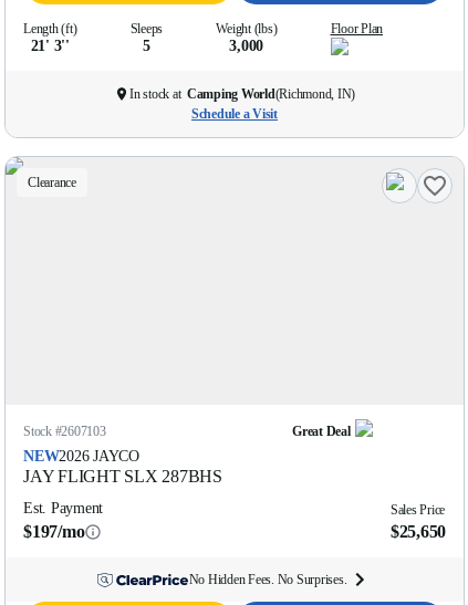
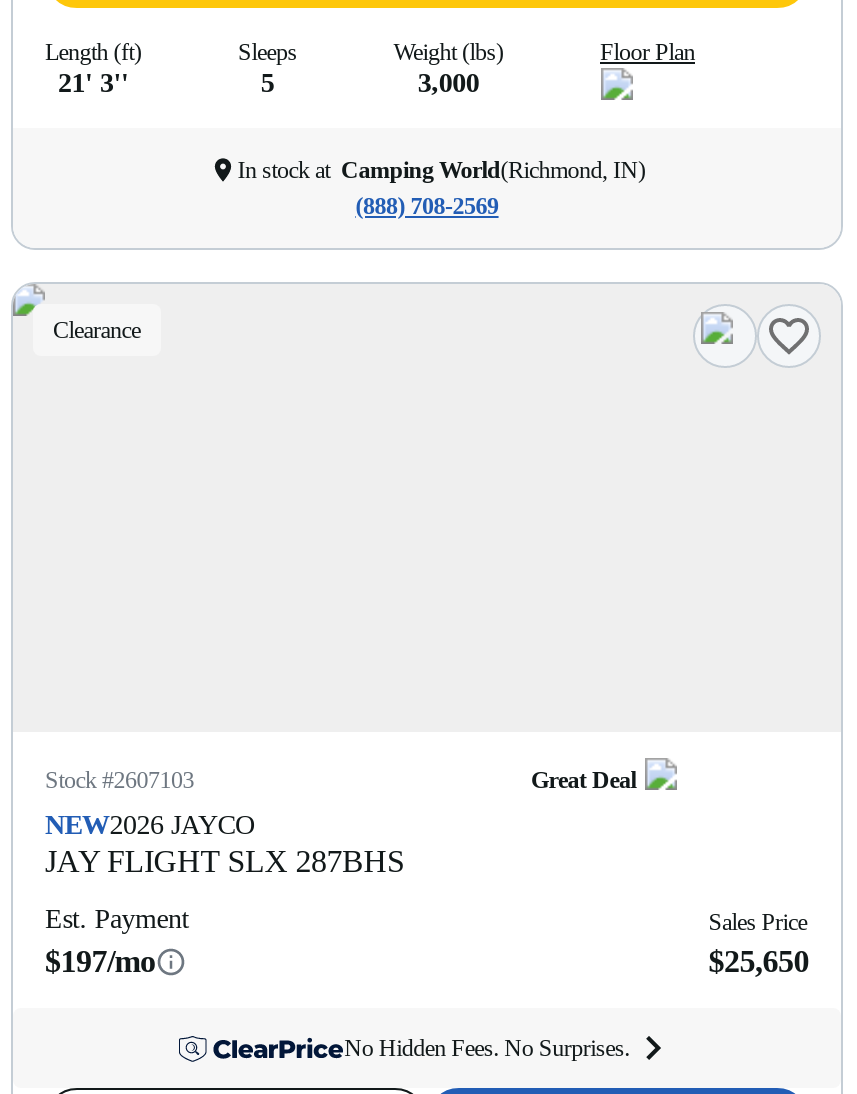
[191,106,278,122] Schedule a Visit -> [355,192,498,220] (888) 708-2569

